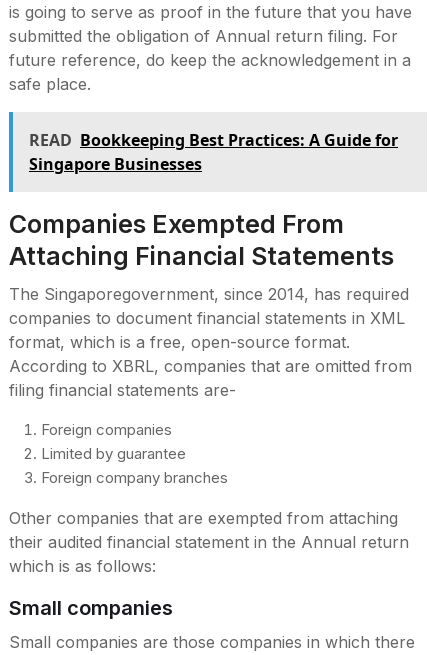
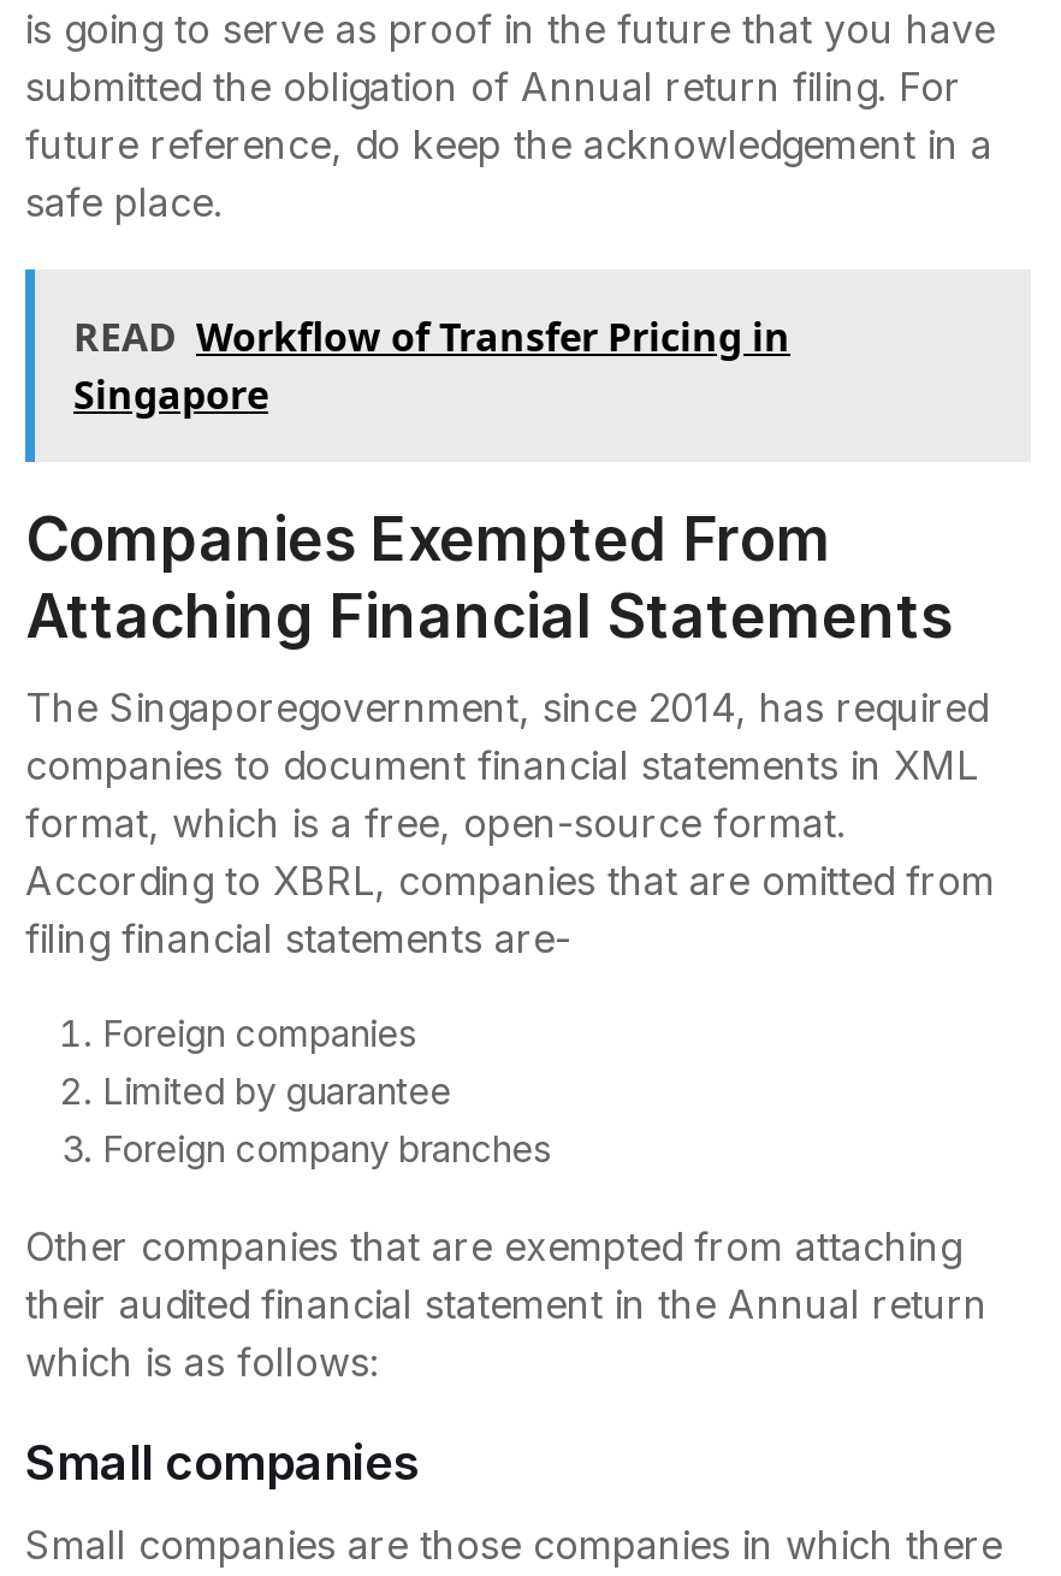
[29,129,398,175] READ Bookkeeping Best Practices: A Guide for | Singapore Businesses -> [73,311,790,422] READ Workflow of Transfer Pricing in | Singapore

